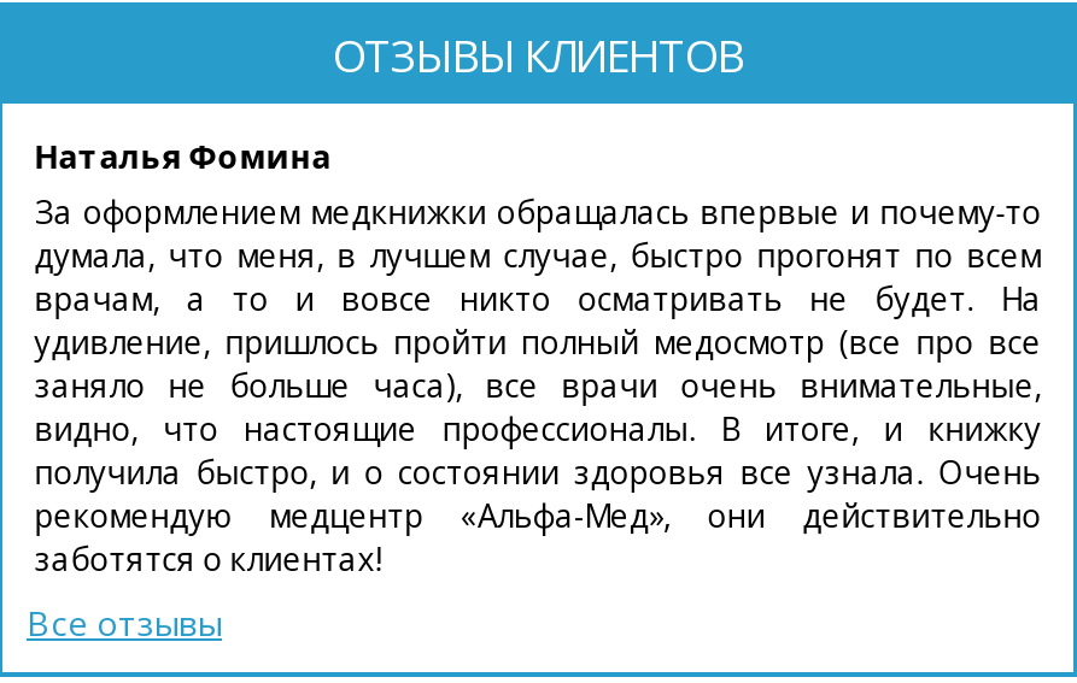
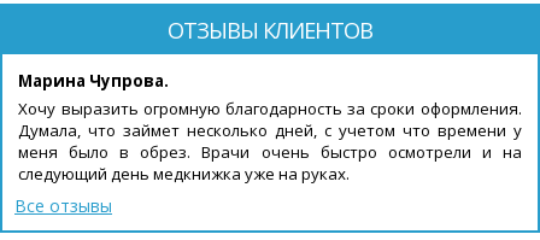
[34,135,1041,581] Наталья Фомина | За оформлением медкнижки обращалась впервые и почему-то | думала, что меня, в лучшем случае, быстро прогонят по всем | врачам, а то и вовсе никто осматривать не будет. На | удивление, пришлось пройти полный медосмотр (все про все | заняло не больше часа), все врачи очень внимательные, | видно, что настоящие профессионалы. В итоге, и книжку | получила быстро, и о состоянии здоровья все узнала. Очень | рекомендую медцентр «Альфа-Мед», они действительно | заботятся о клиентах! -> [18,70,522,185] Марина Чупрова. | Хочу выразить огромную благодарность за сроки оформления. | Думала, что займет несколько дней, с учетом что времени у | меня было в обрез. Врачи очень быстро осмотрели и на | следующий день медкнижка уже на руках.

